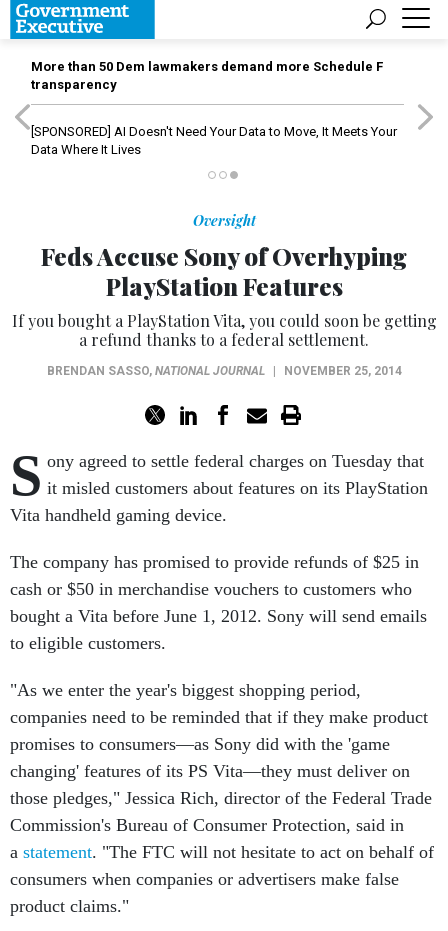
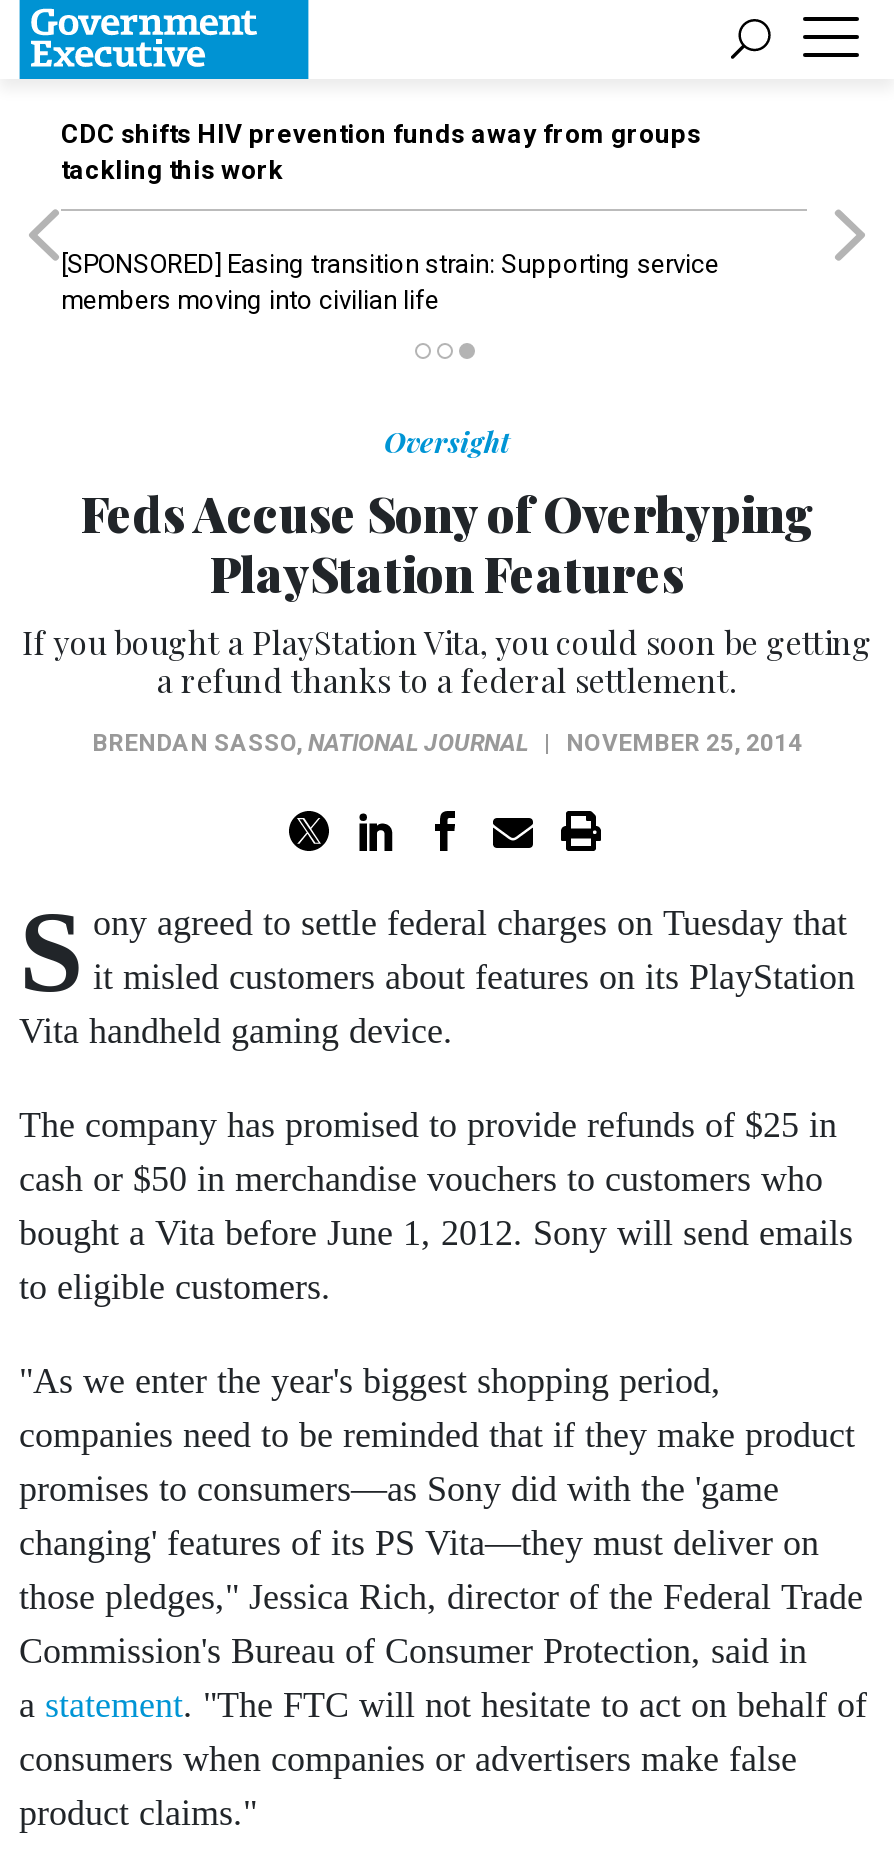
[31,59,383,92] More than 50 Dem lawmakers demand more Schedule F | transparency -> [61,119,701,185] CDC shifts HIV prevention funds away from groups | tackling this work
[31,124,397,157] [SPONSORED] AI Doesn't Need Your Data to Move, It Meets Your | Data Where It Lives -> [61,249,719,315] [SPONSORED] Easing transition strain: Supporting service | members moving into civilian life

